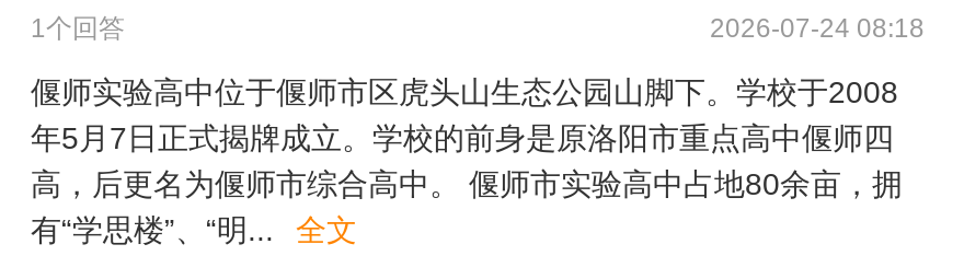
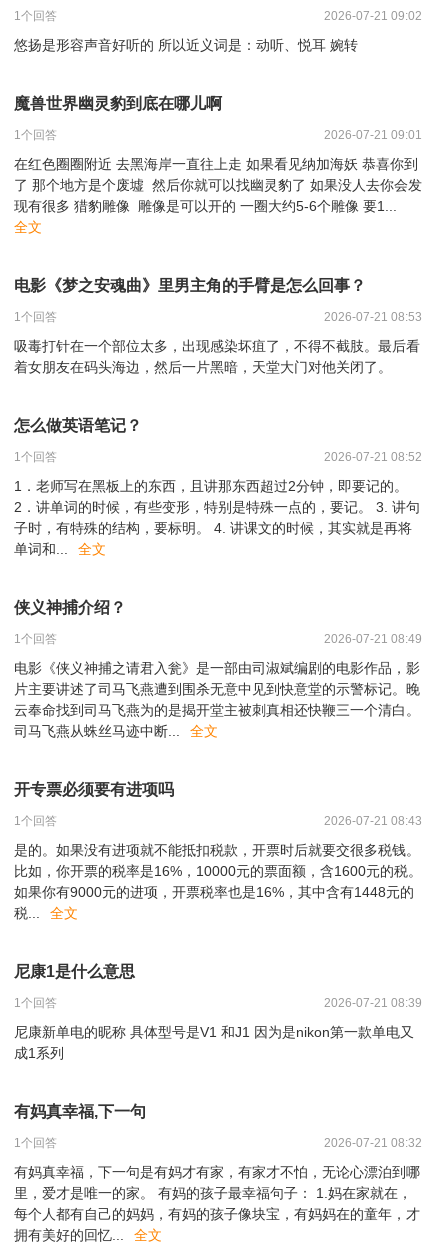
[31,13,925,247] 2026-07-24 08:18 | 偃师实验高中位于偃师市区虎头山生态公园山脚下。学校于2008 | 年5月7日正式揭牌成立。学校的前身是原洛阳市重点高中偃师四 | 高，后更名为偃师市综合高中。 偃师市实验高中占地80余亩，拥 | 有“学思楼”、“明... -> [14,9,422,1243] 2026-07-21 09:02 | 悠扬是形容声音好听的 所以近义词是：动听、悦耳 婉转 | 魔兽世界幽灵豹到底在哪儿啊 | 1个回答 | 2026-07-21 09:01 | 在红色圈圈附近 去黑海岸一直往上走 如果看见纳加海妖 恭喜你到 | 了 那个地方是个废墟 然后你就可以找幽灵豹了 如果没人去你会发 | 现有很多 猎豹雕像 雕像是可以开的 一圈大约5-6个雕像 要1... | 全文 | 电影《梦之安魂曲》里男主角的手臂是怎么回事？ | 1个回答 | 2026-07-21 08:53 | 吸毒打针在一个部位太多，出现感染坏疽了，不得不截肢。最后看 | 着女朋友在码头海边，然后一片黑暗，天堂大门对他关闭了。 | 怎么做英语笔记？ | 1个回答 | 2026-07-21 08:52 | 1．老师写在黑板上的东西，且讲那东西超过2分钟，即要记的。 | 2．讲单词的时候，有些变形，特别是特殊一点的，要记。 3. 讲句 | 子时，有特殊的结构，要标明。 4. 讲课文的时候，其实就是再将 | 单词和... | 全文 | 侠义神捕介绍？ | 1个回答 | 2026-07-21 08:49 | 电影《侠义神捕之请君入瓮》是一部由司淑斌编剧的电影作品，影 | 片主要讲述了司马飞燕遭到围杀无意中见到快意堂的示警标记。晚 | 云奉命找到司马飞燕为的是揭开堂主被刺真相还快鞭三一个清白。 | 司马飞燕从蛛丝马迹中断... | 全文 | 开专票必须要有进项吗 | 1个回答 | 2026-07-21 08:43 | 是的。如果没有进项就不能抵扣税款，开票时后就要交很多税钱。 | 比如，你开票的税率是16%，10000元的票面额，含1600元的税。 | 如果你有9000元的进项，开票税率也是16%，其中含有1448元的 | 税... | 全文 | 尼康1是什么意思 | 1个回答 | 2026-07-21 08:39 | 尼康新单电的昵称 具体型号是V1 和J1 因为是nikon第一款单电又 | 成1系列 | 有妈真幸福,下一句 | 1个回答 | 2026-07-21 08:32 | 有妈真幸福，下一句是有妈才有家，有家才不怕，无论心漂泊到哪 | 里，爱才是唯一的家。 有妈的孩子最幸福句子： 1.妈在家就在， | 每个人都有自己的妈妈，有妈的孩子像块宝，有妈妈在的童年，才 | 拥有美好的回忆...

